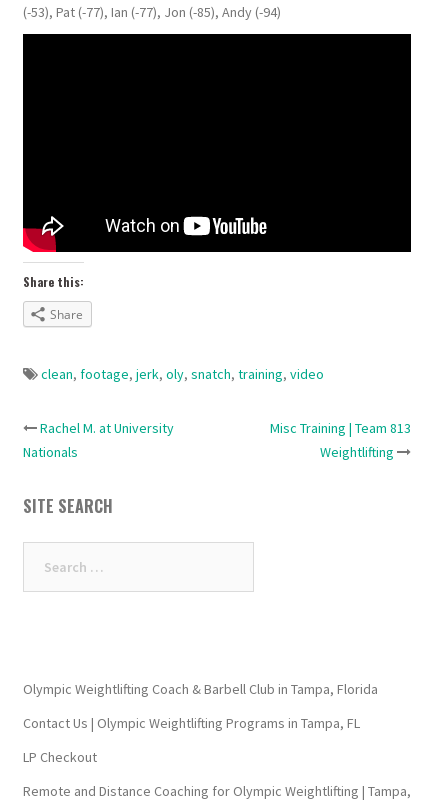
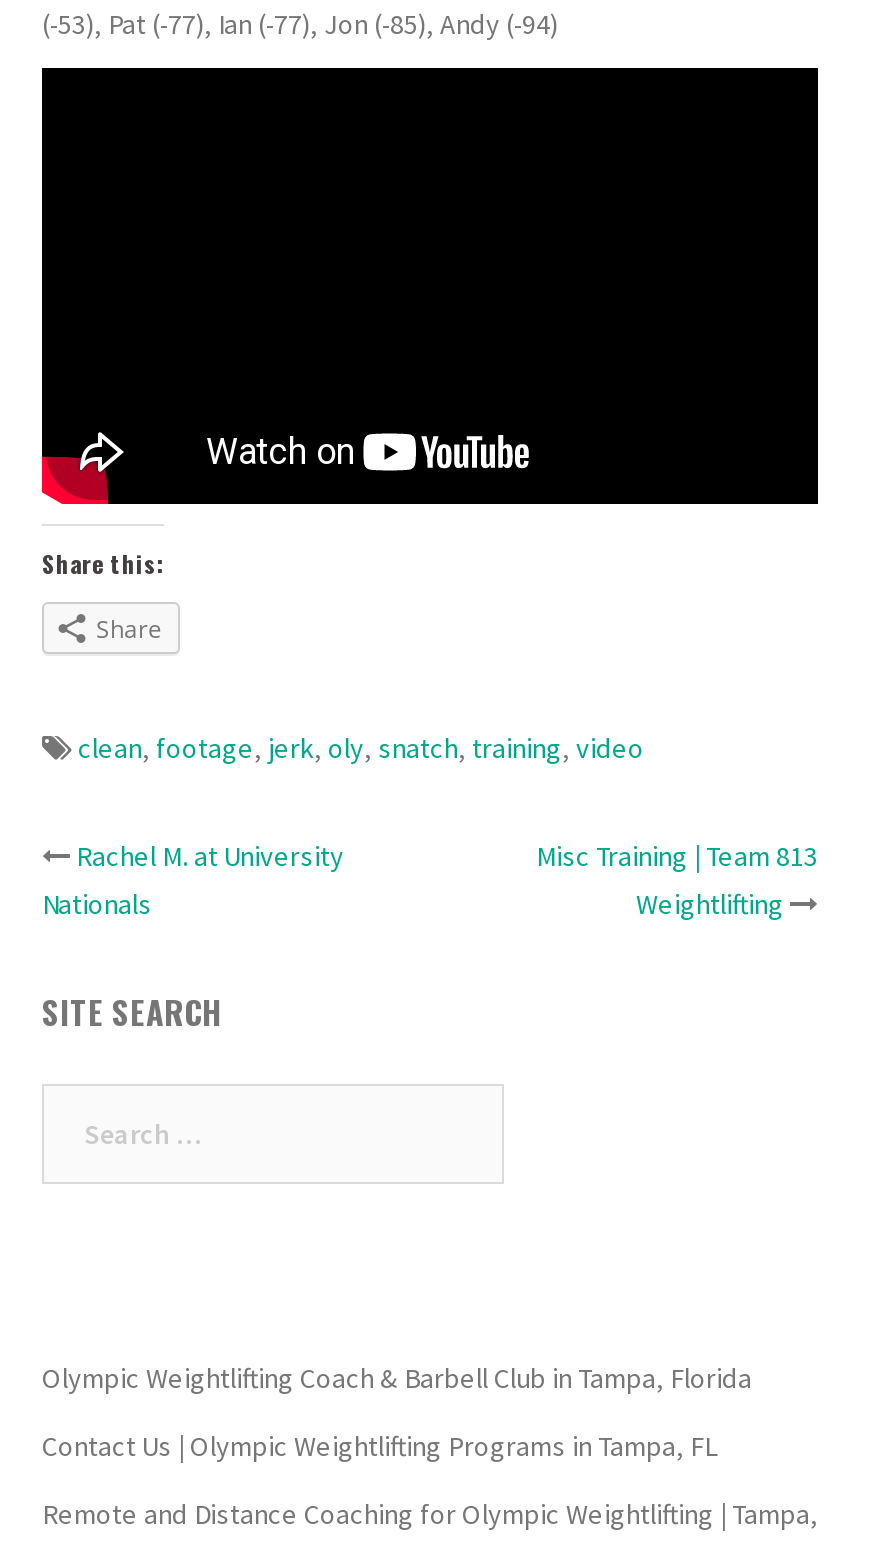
[23,748,97,766] LP Checkout -> none

